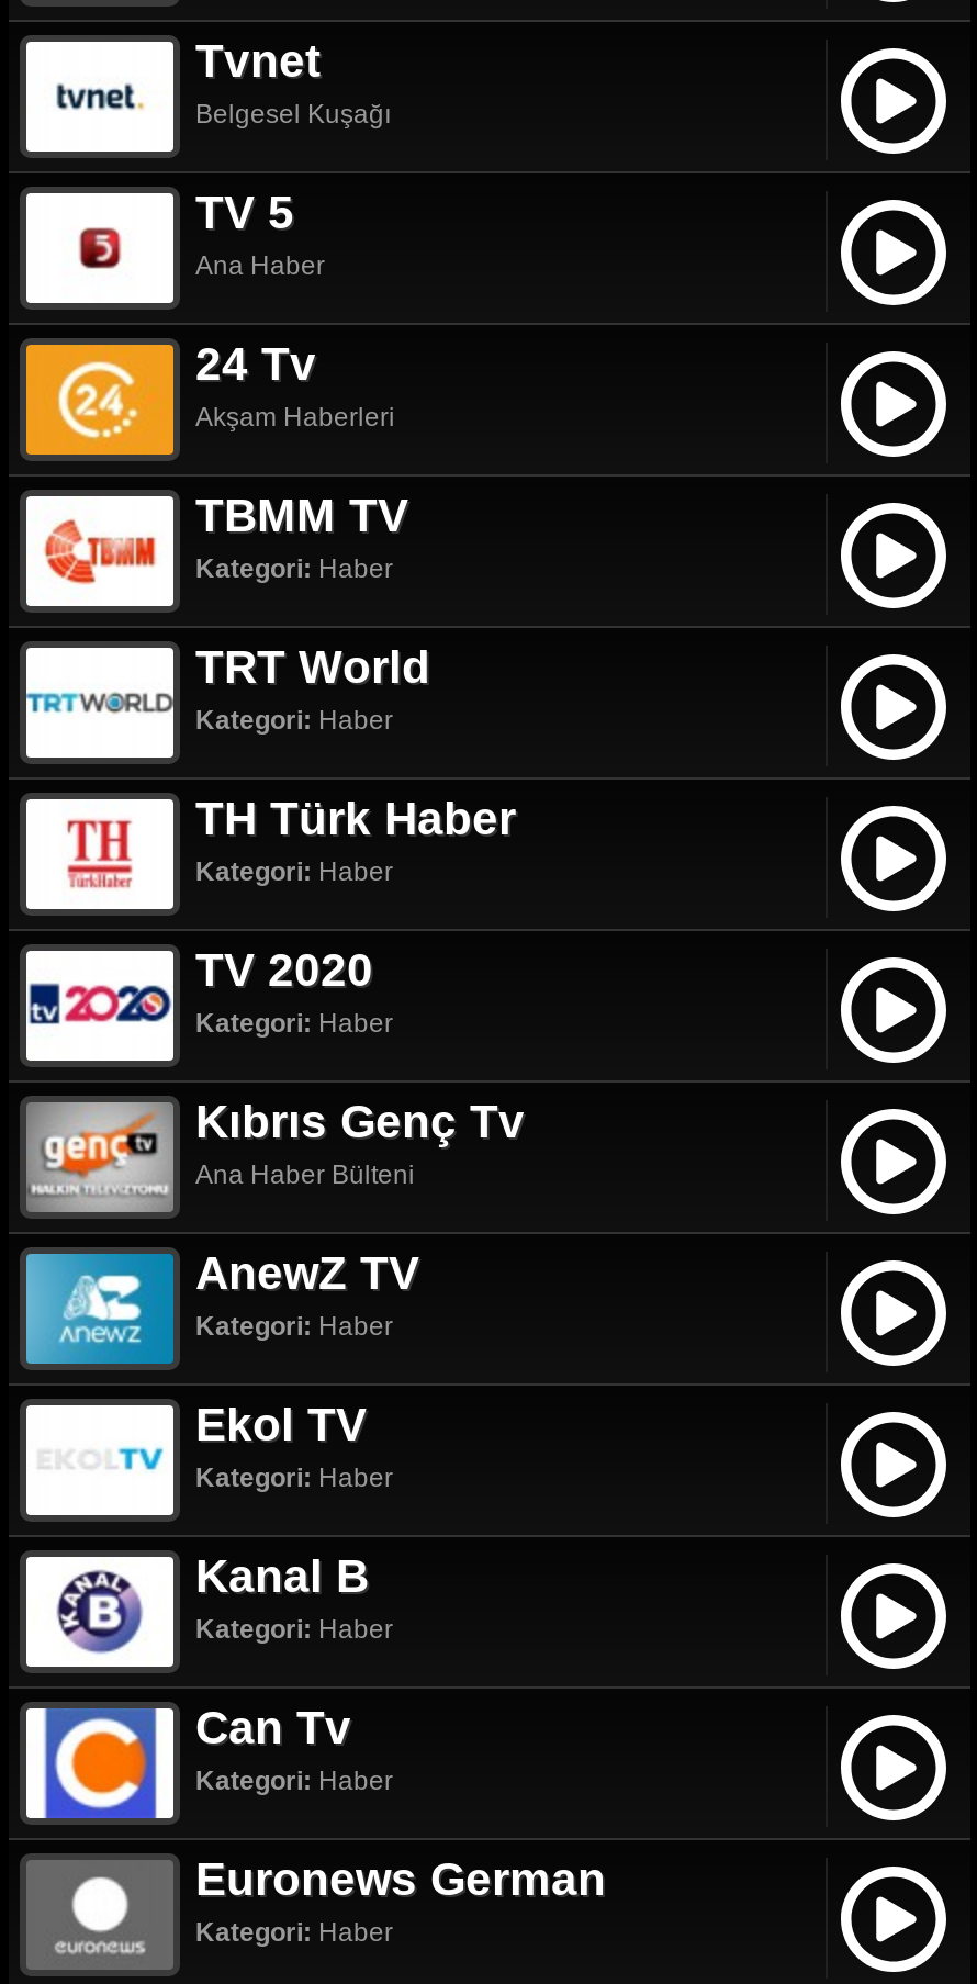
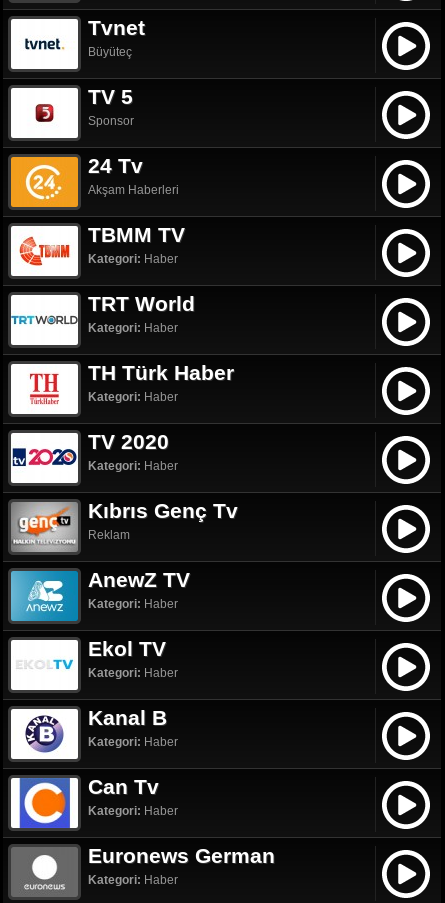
[195,99,391,130] Belgesel Kuşağı -> [88,45,132,59] Büyüteç
[195,250,325,281] Ana Haber -> [88,114,134,128] Sponsor
[195,1159,415,1190] Ana Haber Bülteni -> [88,528,130,542] Reklam

